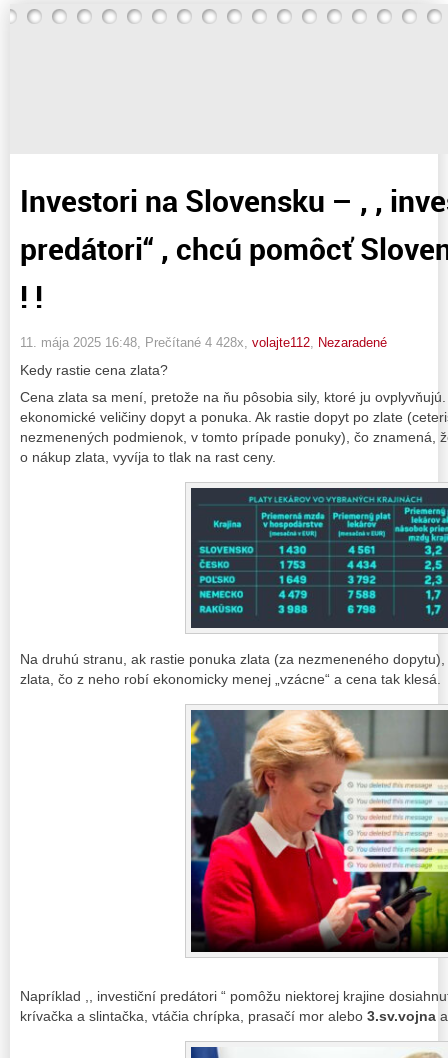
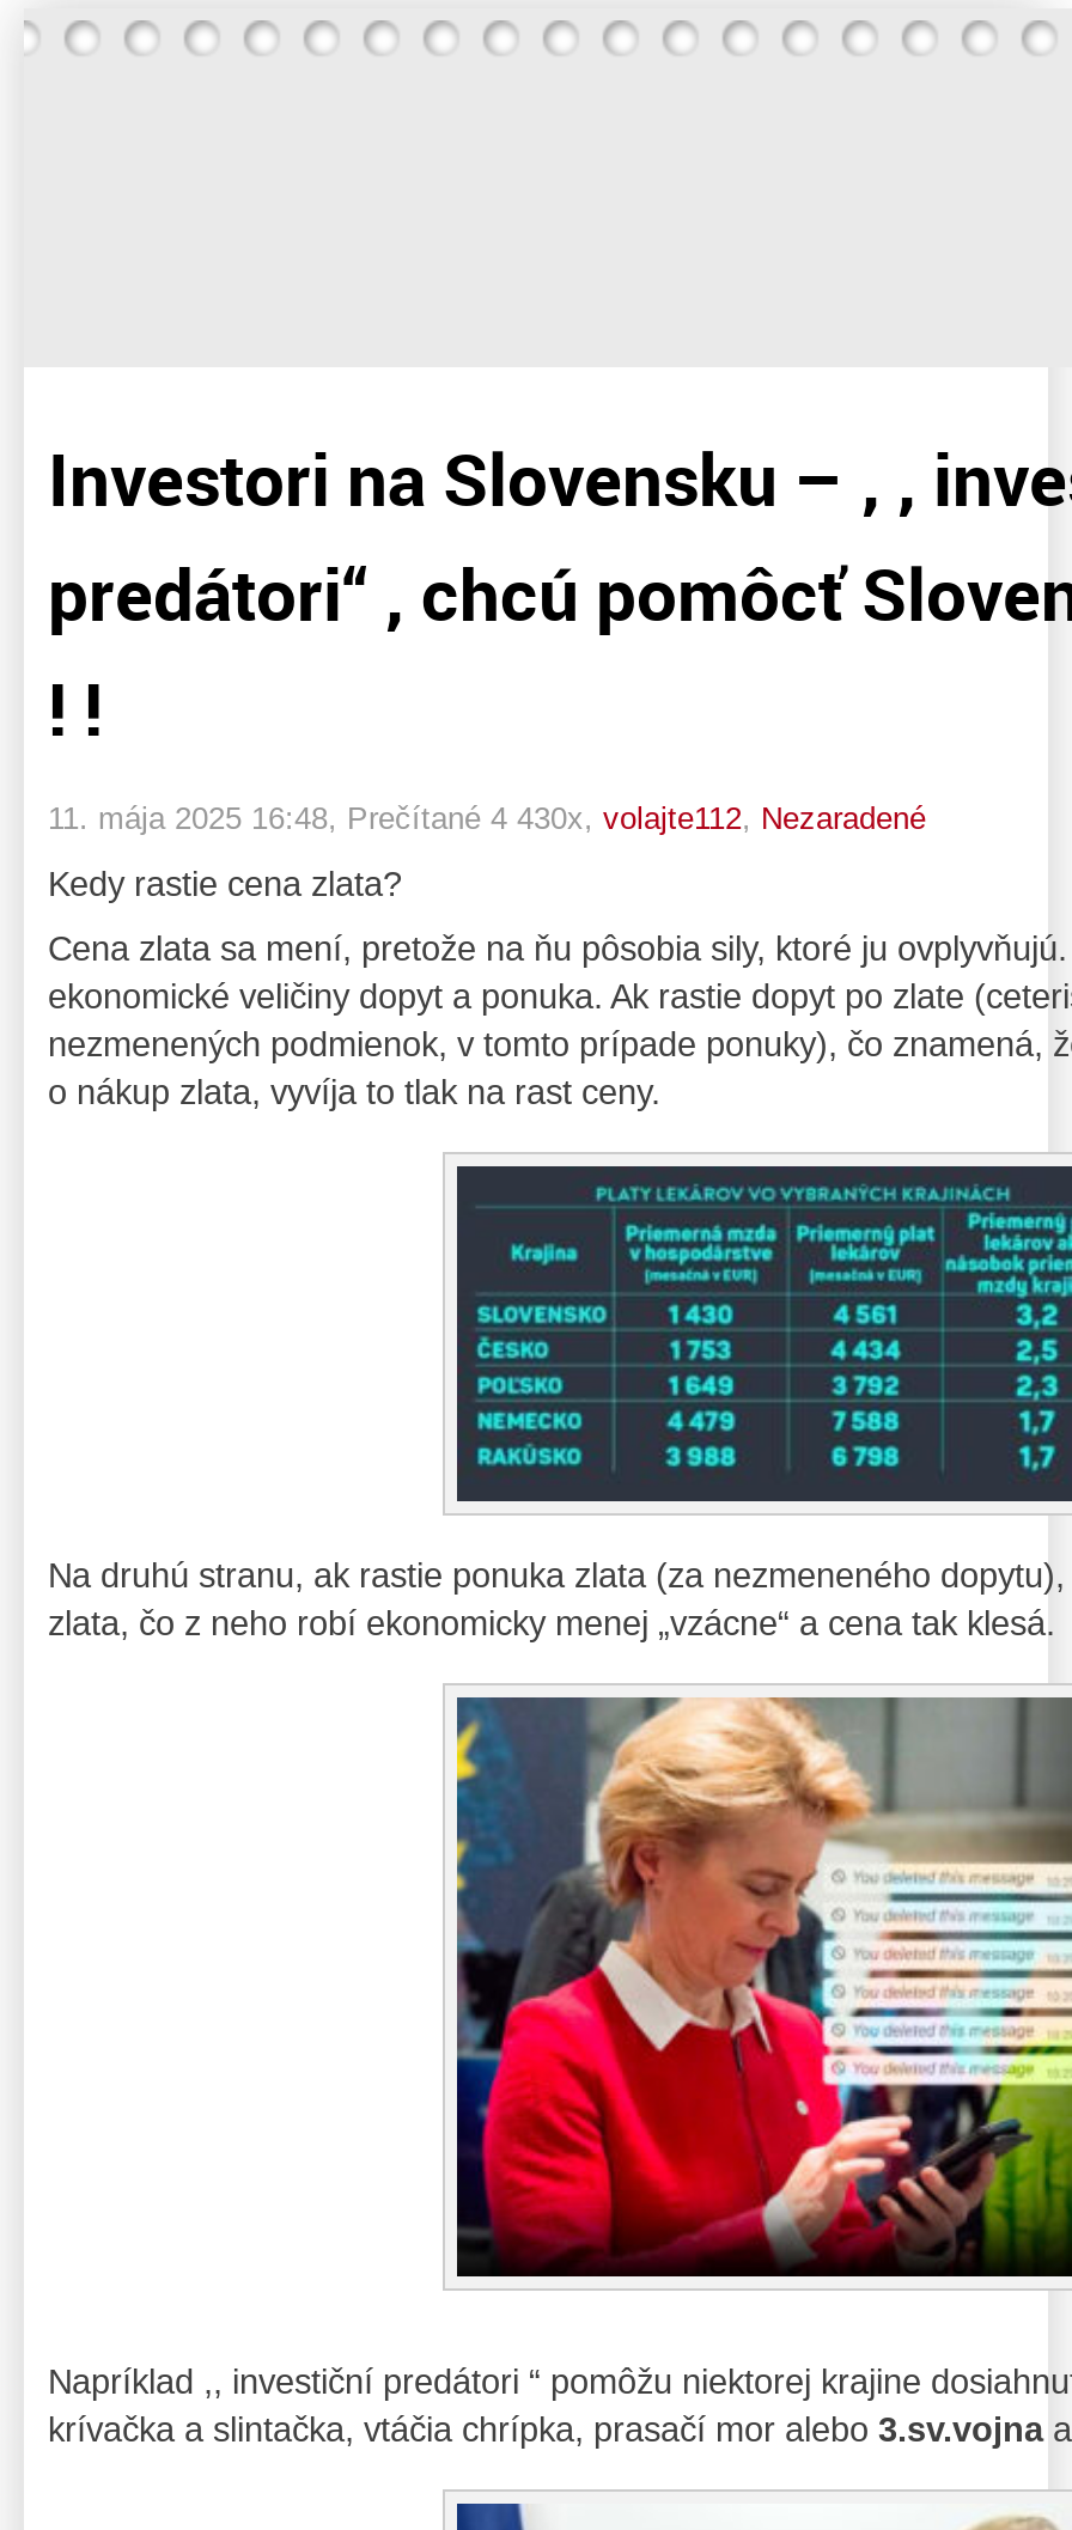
[20,334,387,349] 11. mája 2025 16:48, Prečítané 4 428x, volajte112, Nezaradené -> [48,799,926,835] 11. mája 2025 16:48, Prečítané 4 430x, volajte112, Nezaradené

